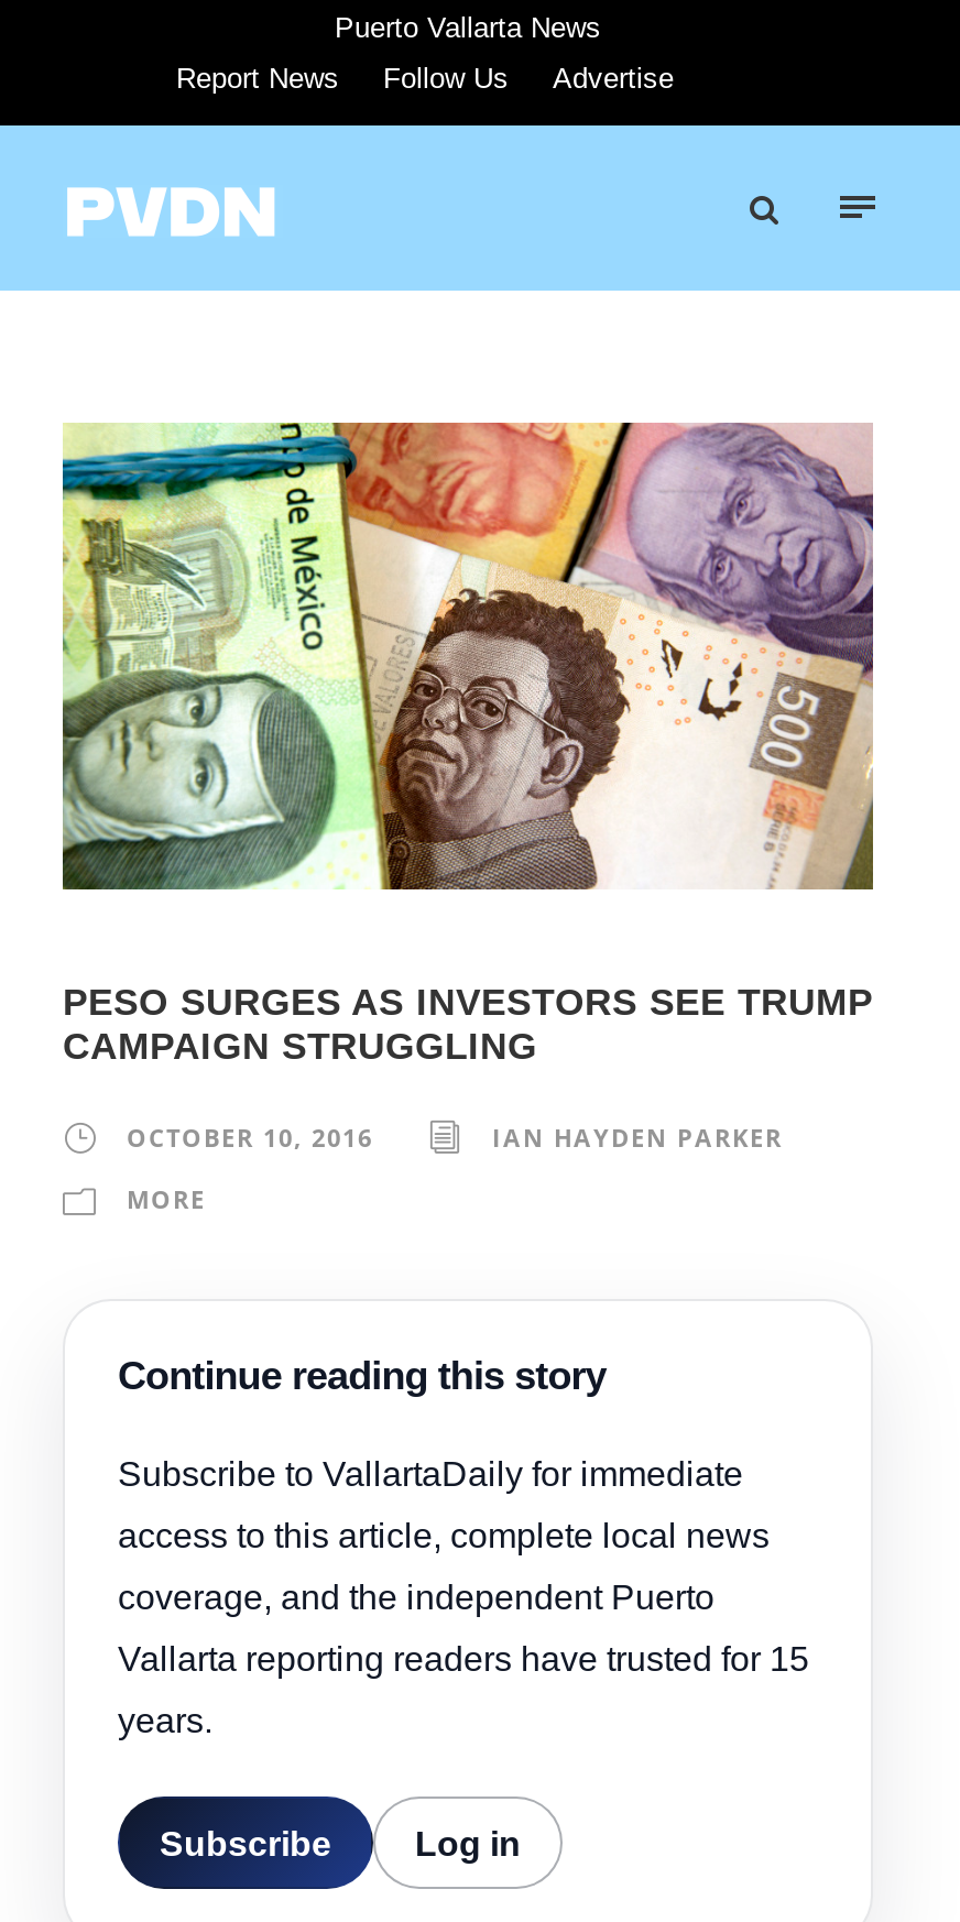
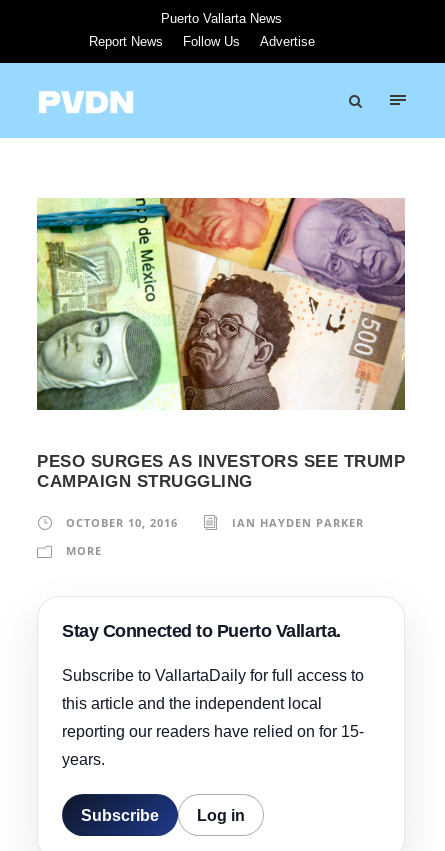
[118,1355,809,1679] Continue reading this story | Subscribe to VallartaDaily for immediate | access to this article, complete local news | coverage, and the independent Puerto | Vallarta reporting readers have trusted for 15 -> [62,621,364,740] Stay Connected to Puerto Vallarta. | Subscribe to VallartaDaily for full access to | this article and the independent local | reporting our readers have relied on for 15-

